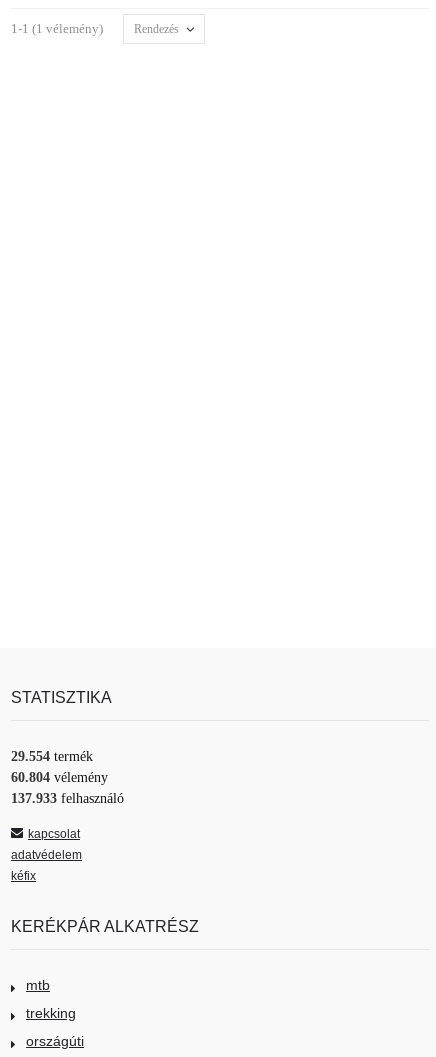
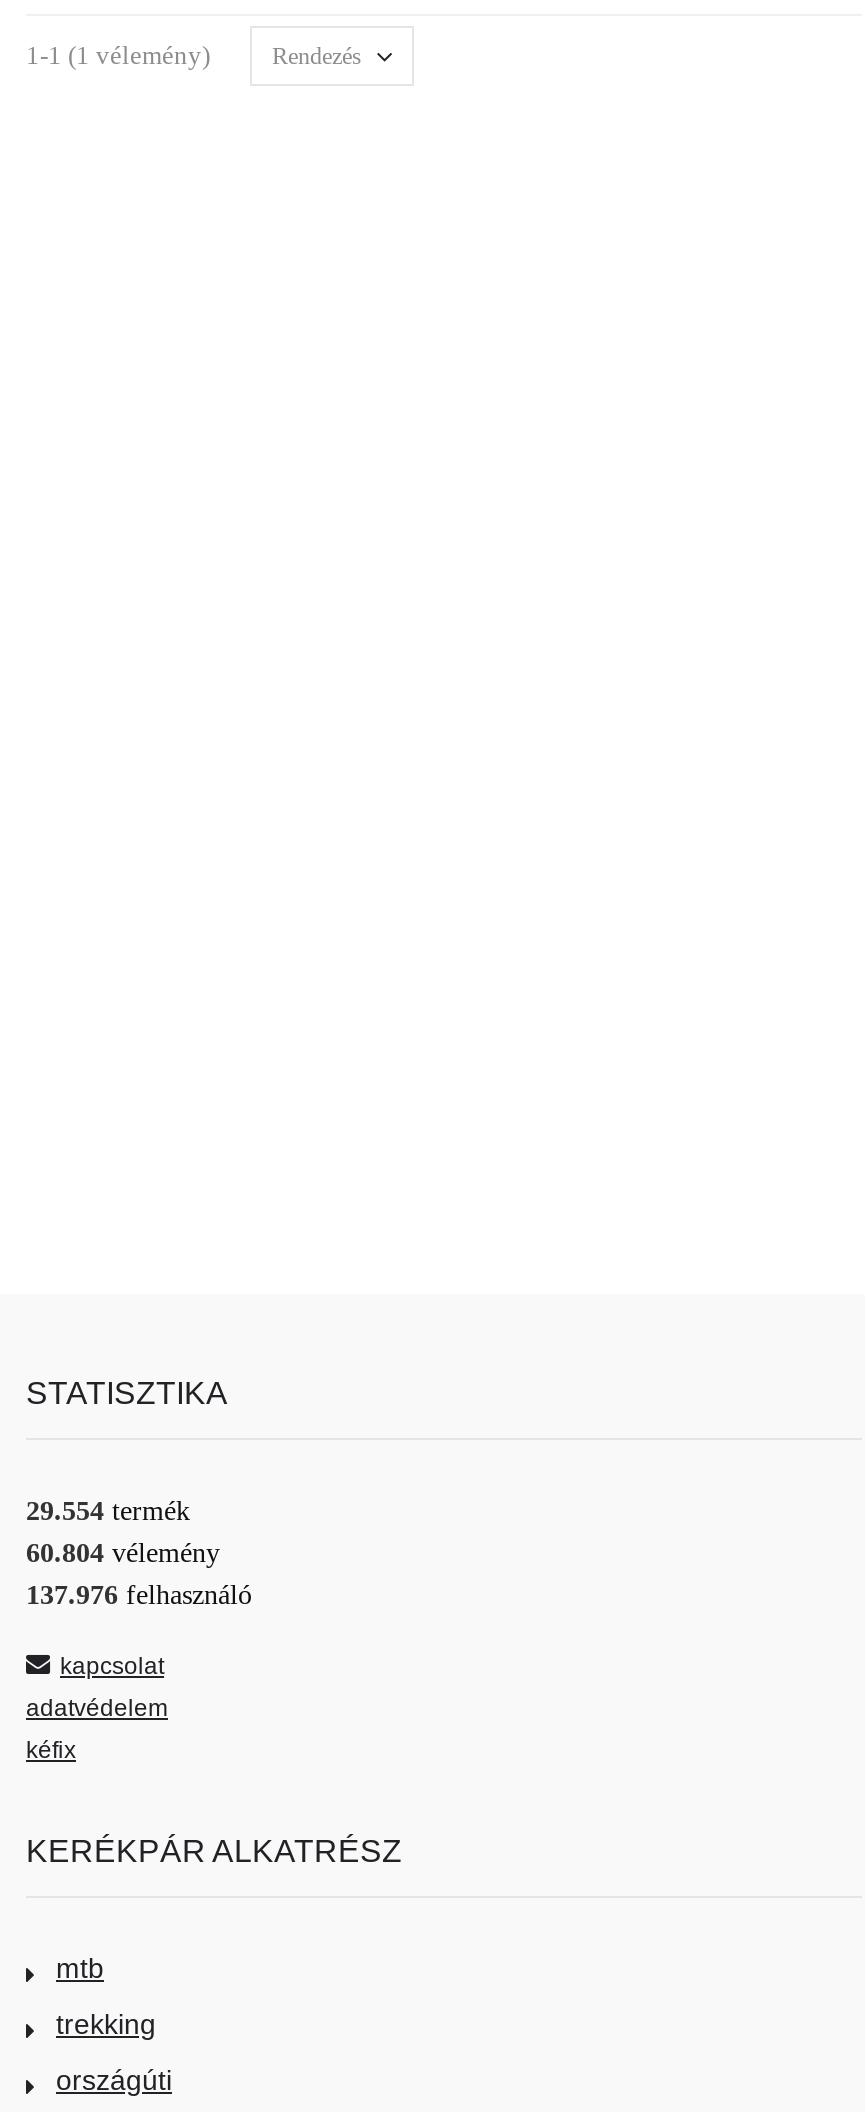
[11,791,124,806] 137.933 felhasználó -> [26,1580,252,1610] 137.976 felhasználó

